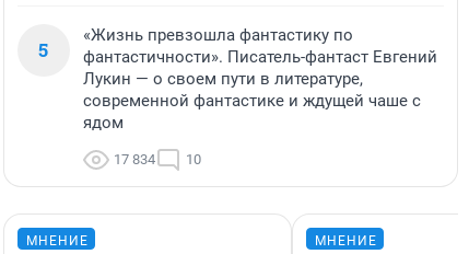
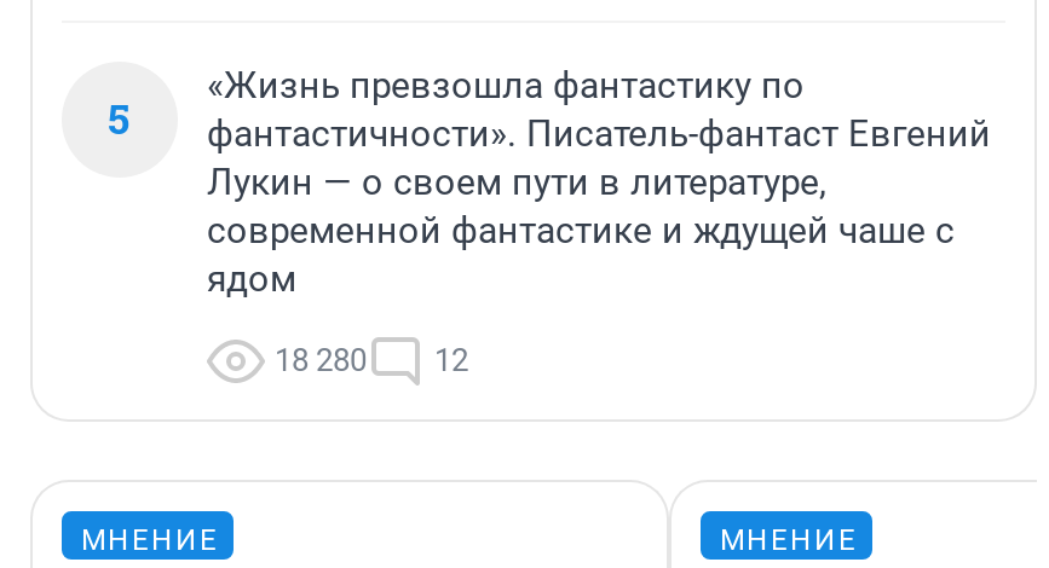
[114,151,155,167] 17 834 -> [275,342,367,378] 18 280
[186,151,201,167] 10 -> [434,342,468,378] 12

